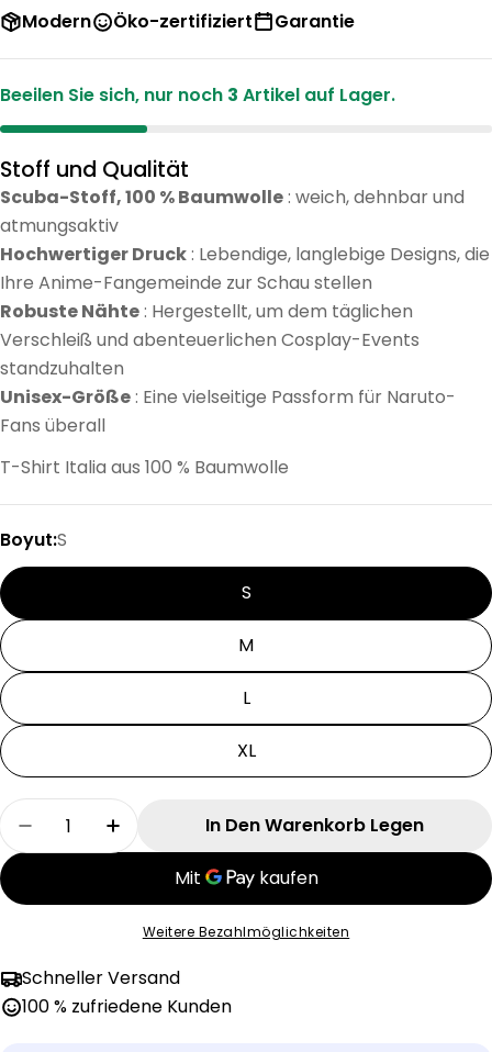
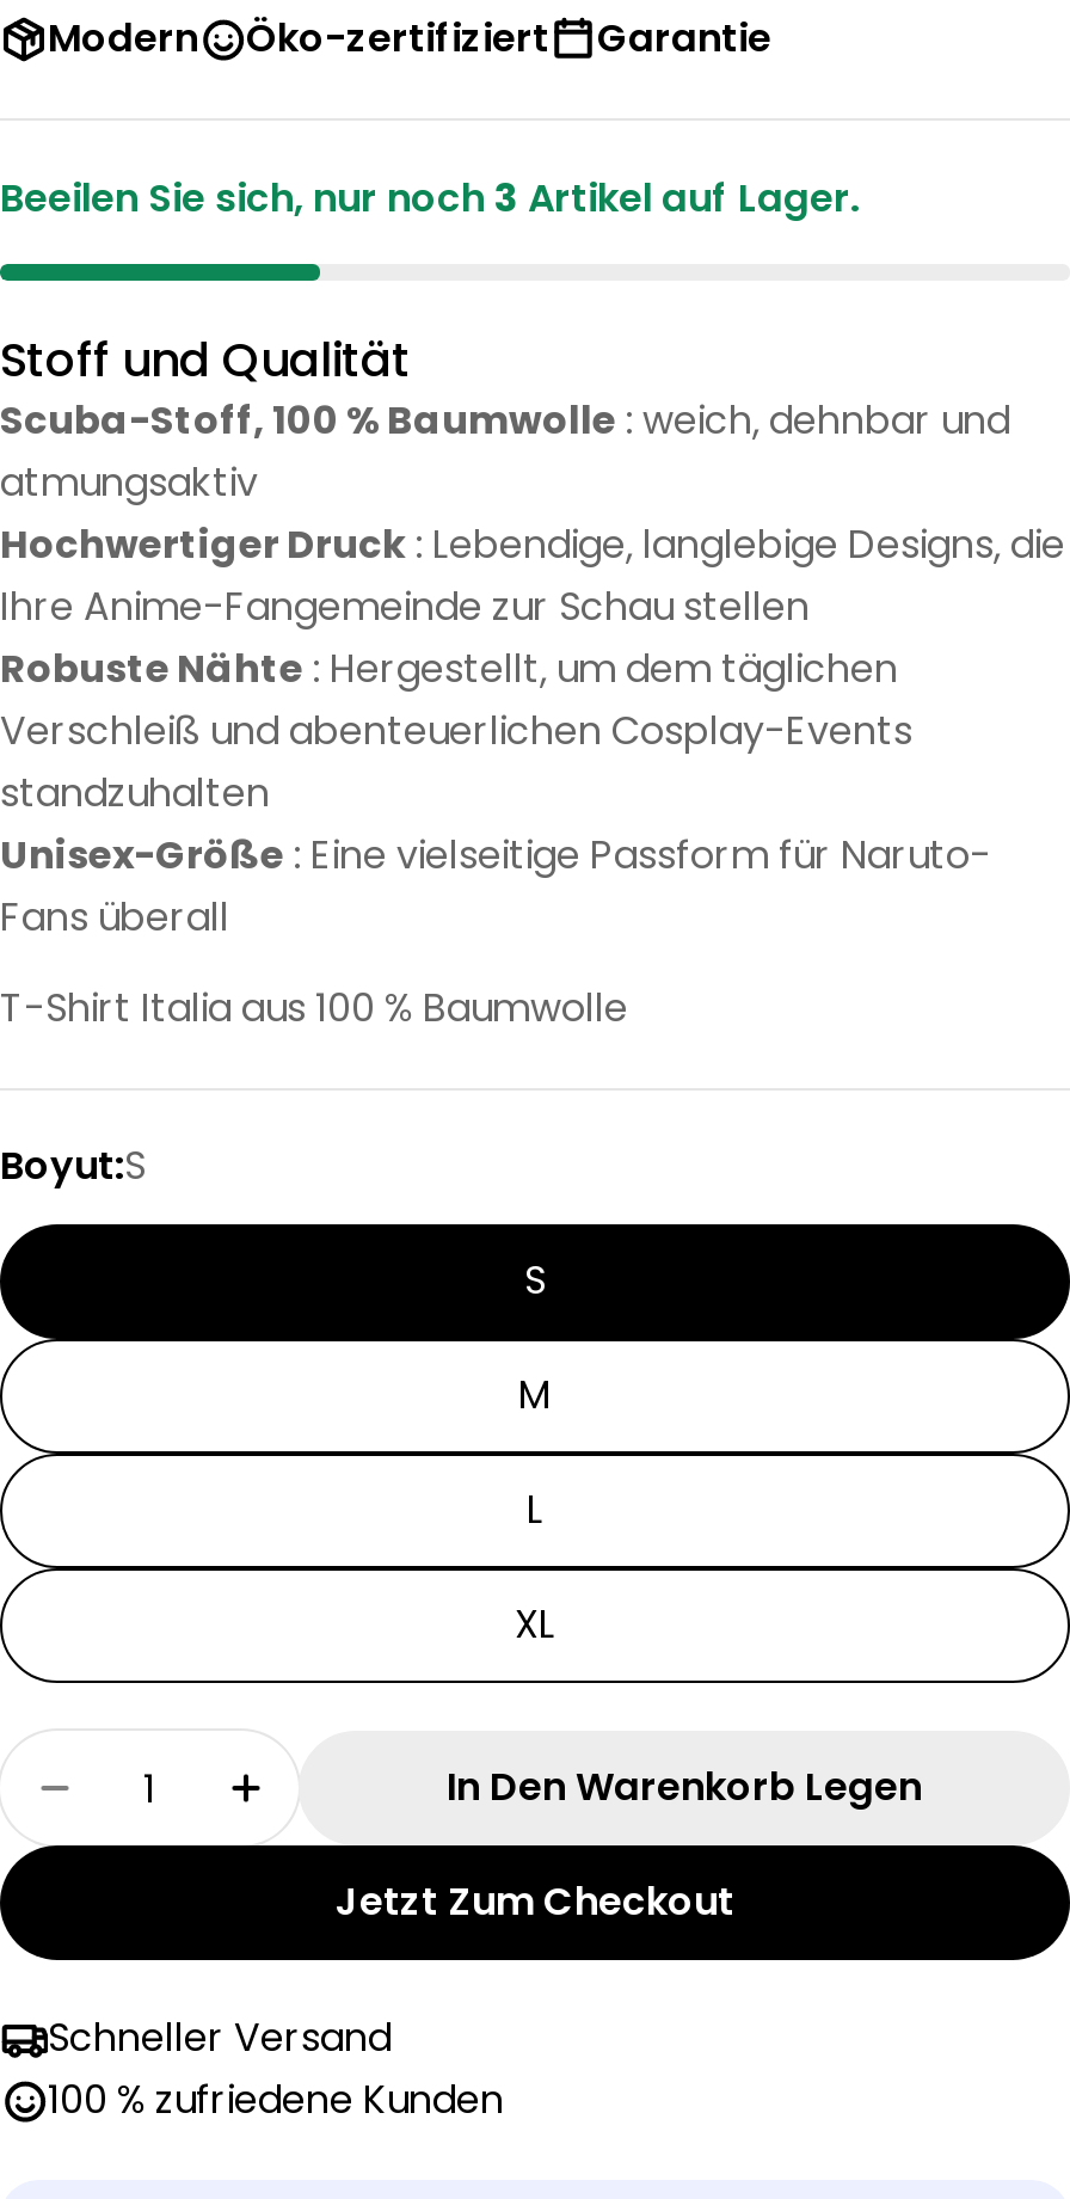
[143,922,349,941] Weitere Bezahlmöglichkeiten -> [336,1874,734,1929] Jetzt Zum Checkout

